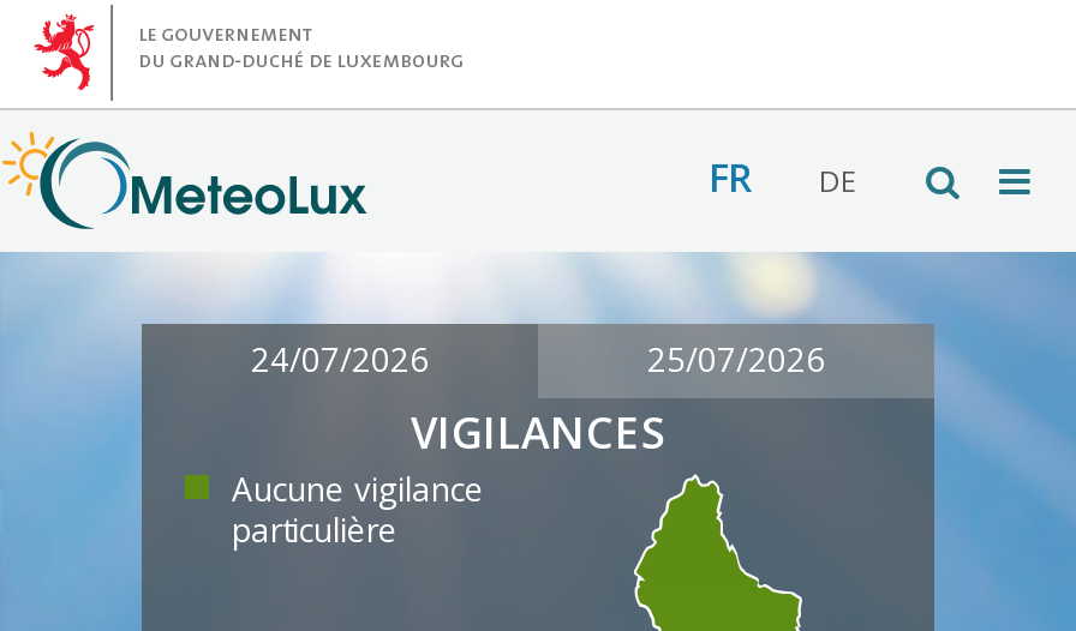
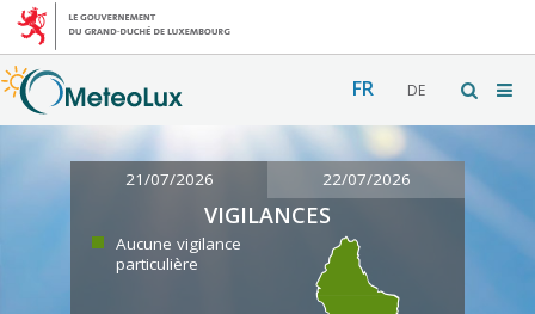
[251,337,429,380] 24/07/2026 -> [125,168,213,189] 21/07/2026
[647,337,825,380] 25/07/2026 -> [322,168,410,189] 22/07/2026

